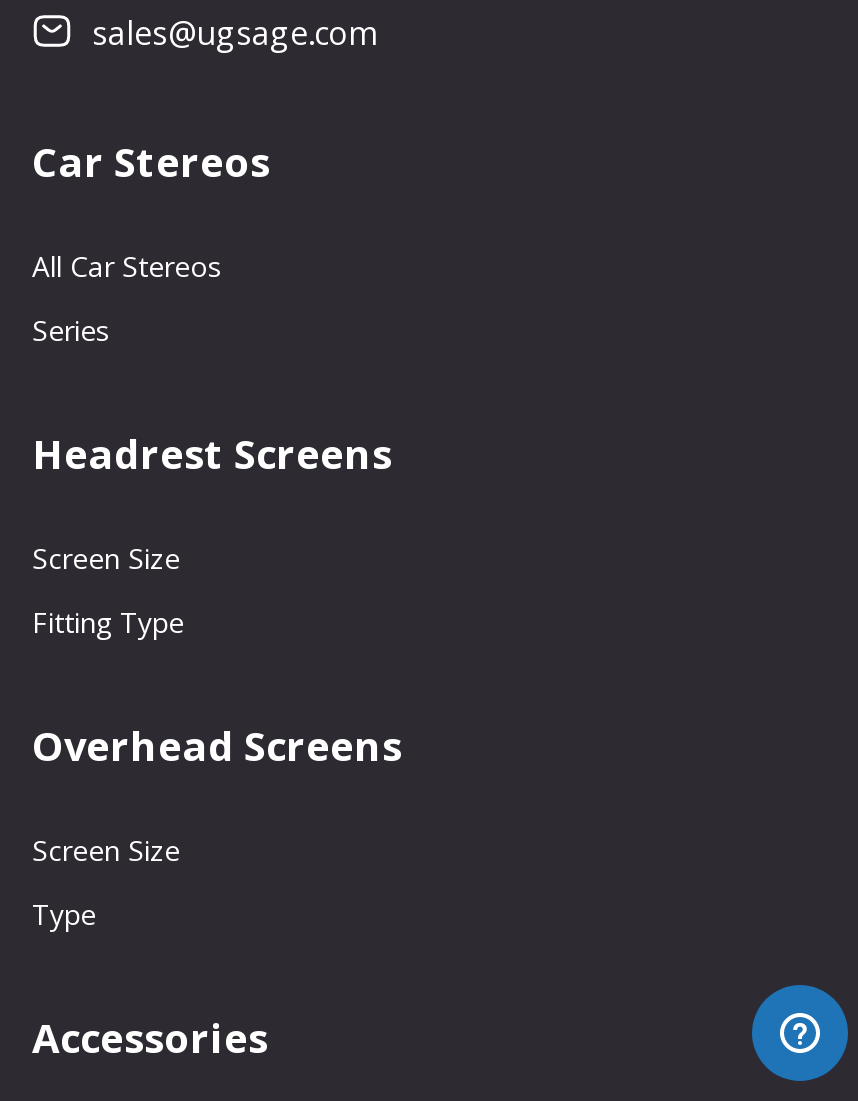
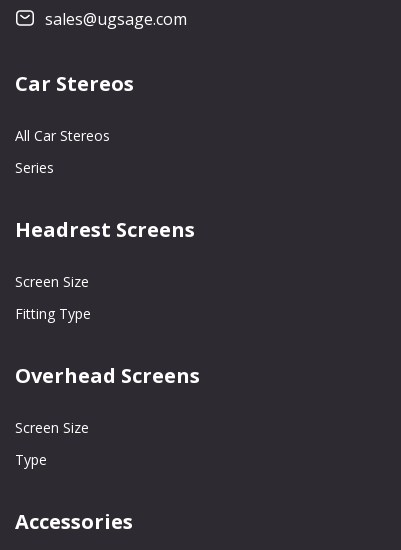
[750,983,850,1083] [image] -> none

